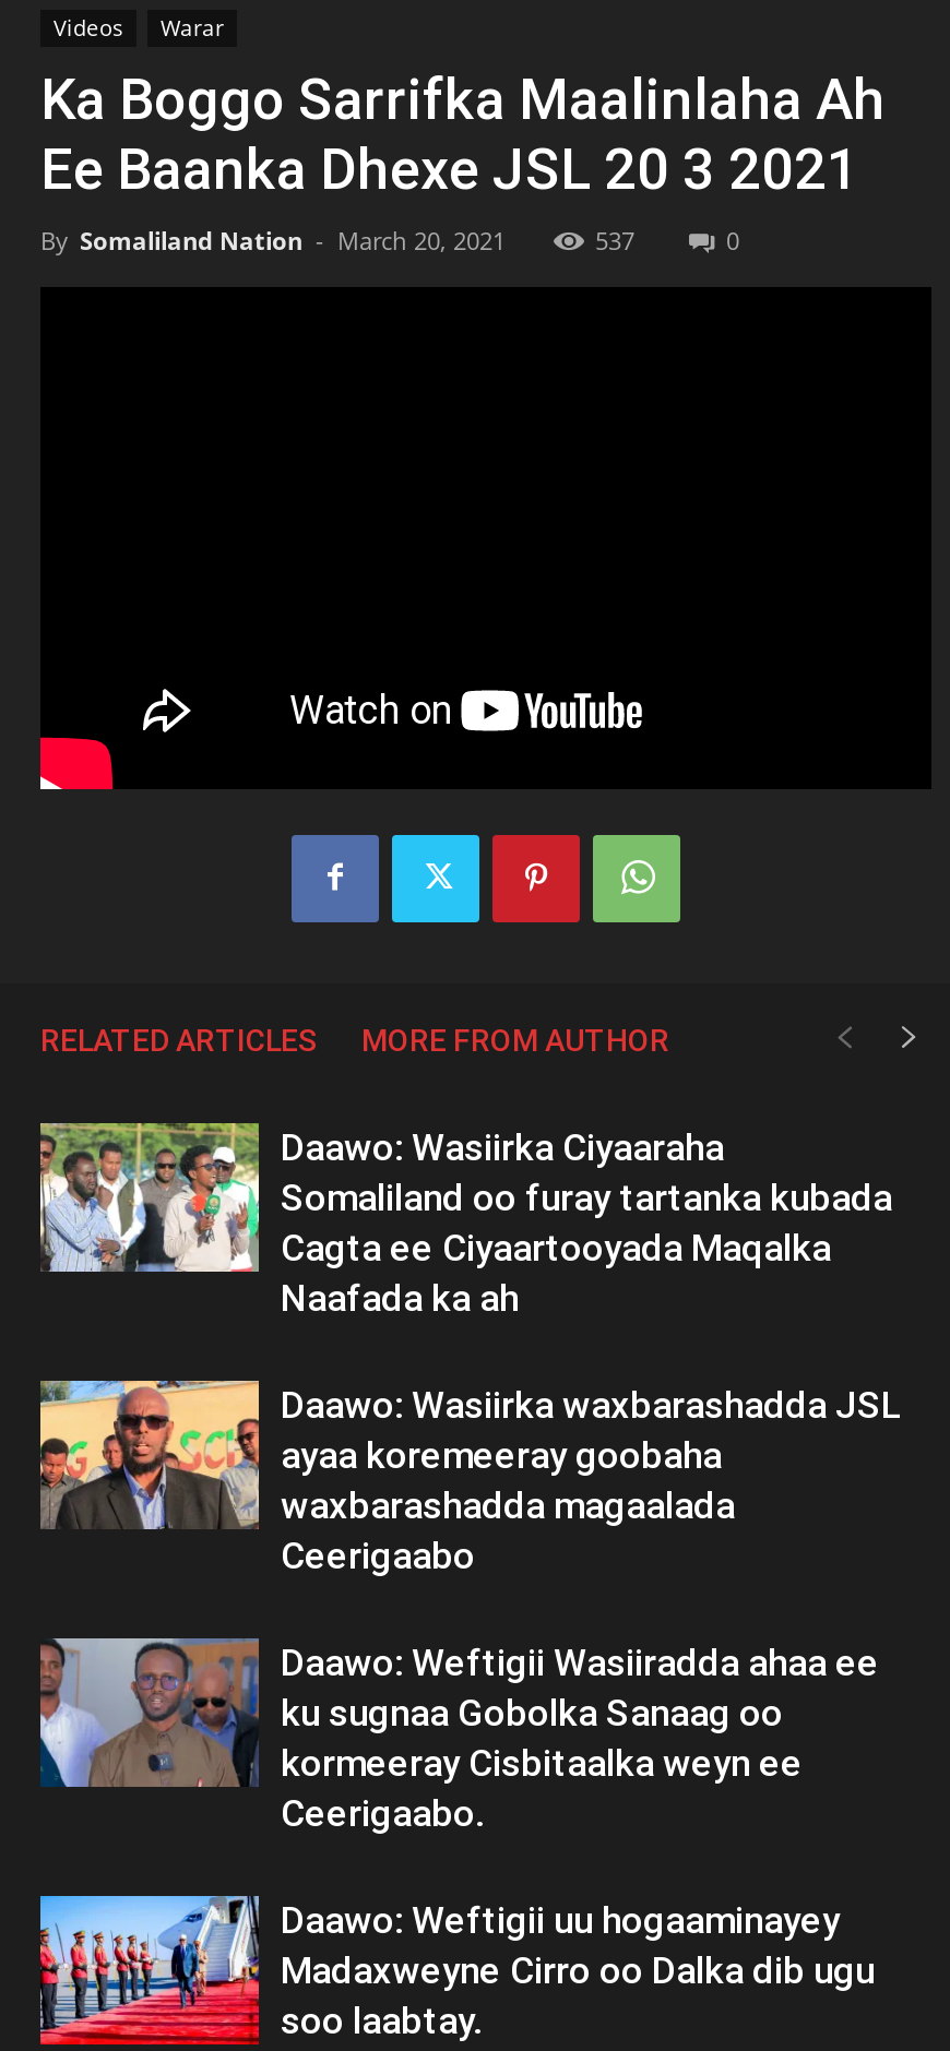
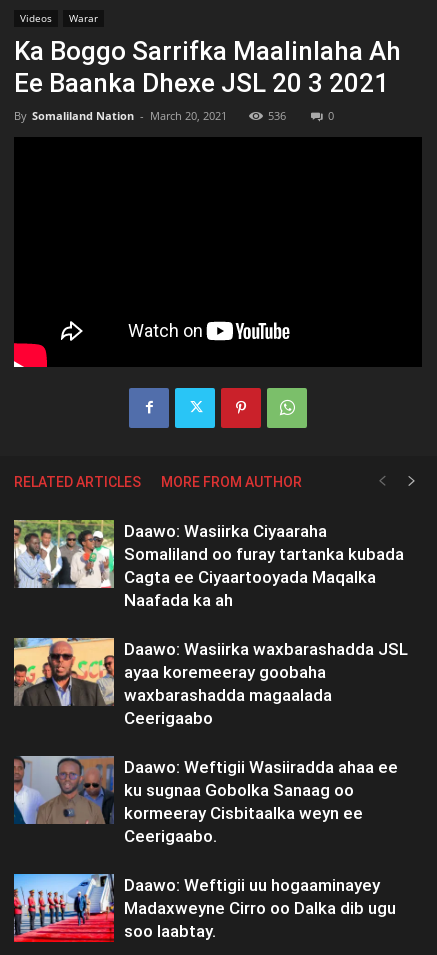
[595,224,634,257] 537 -> [268,108,286,123] 536

